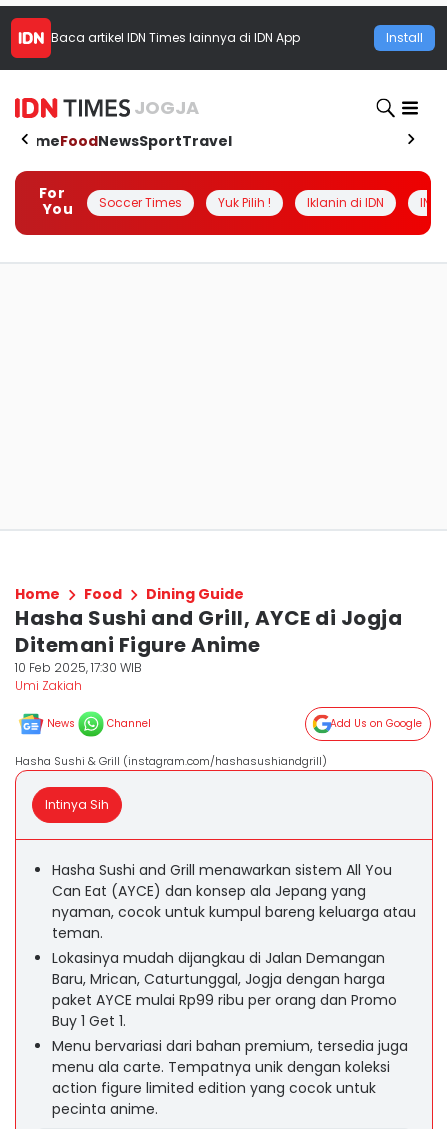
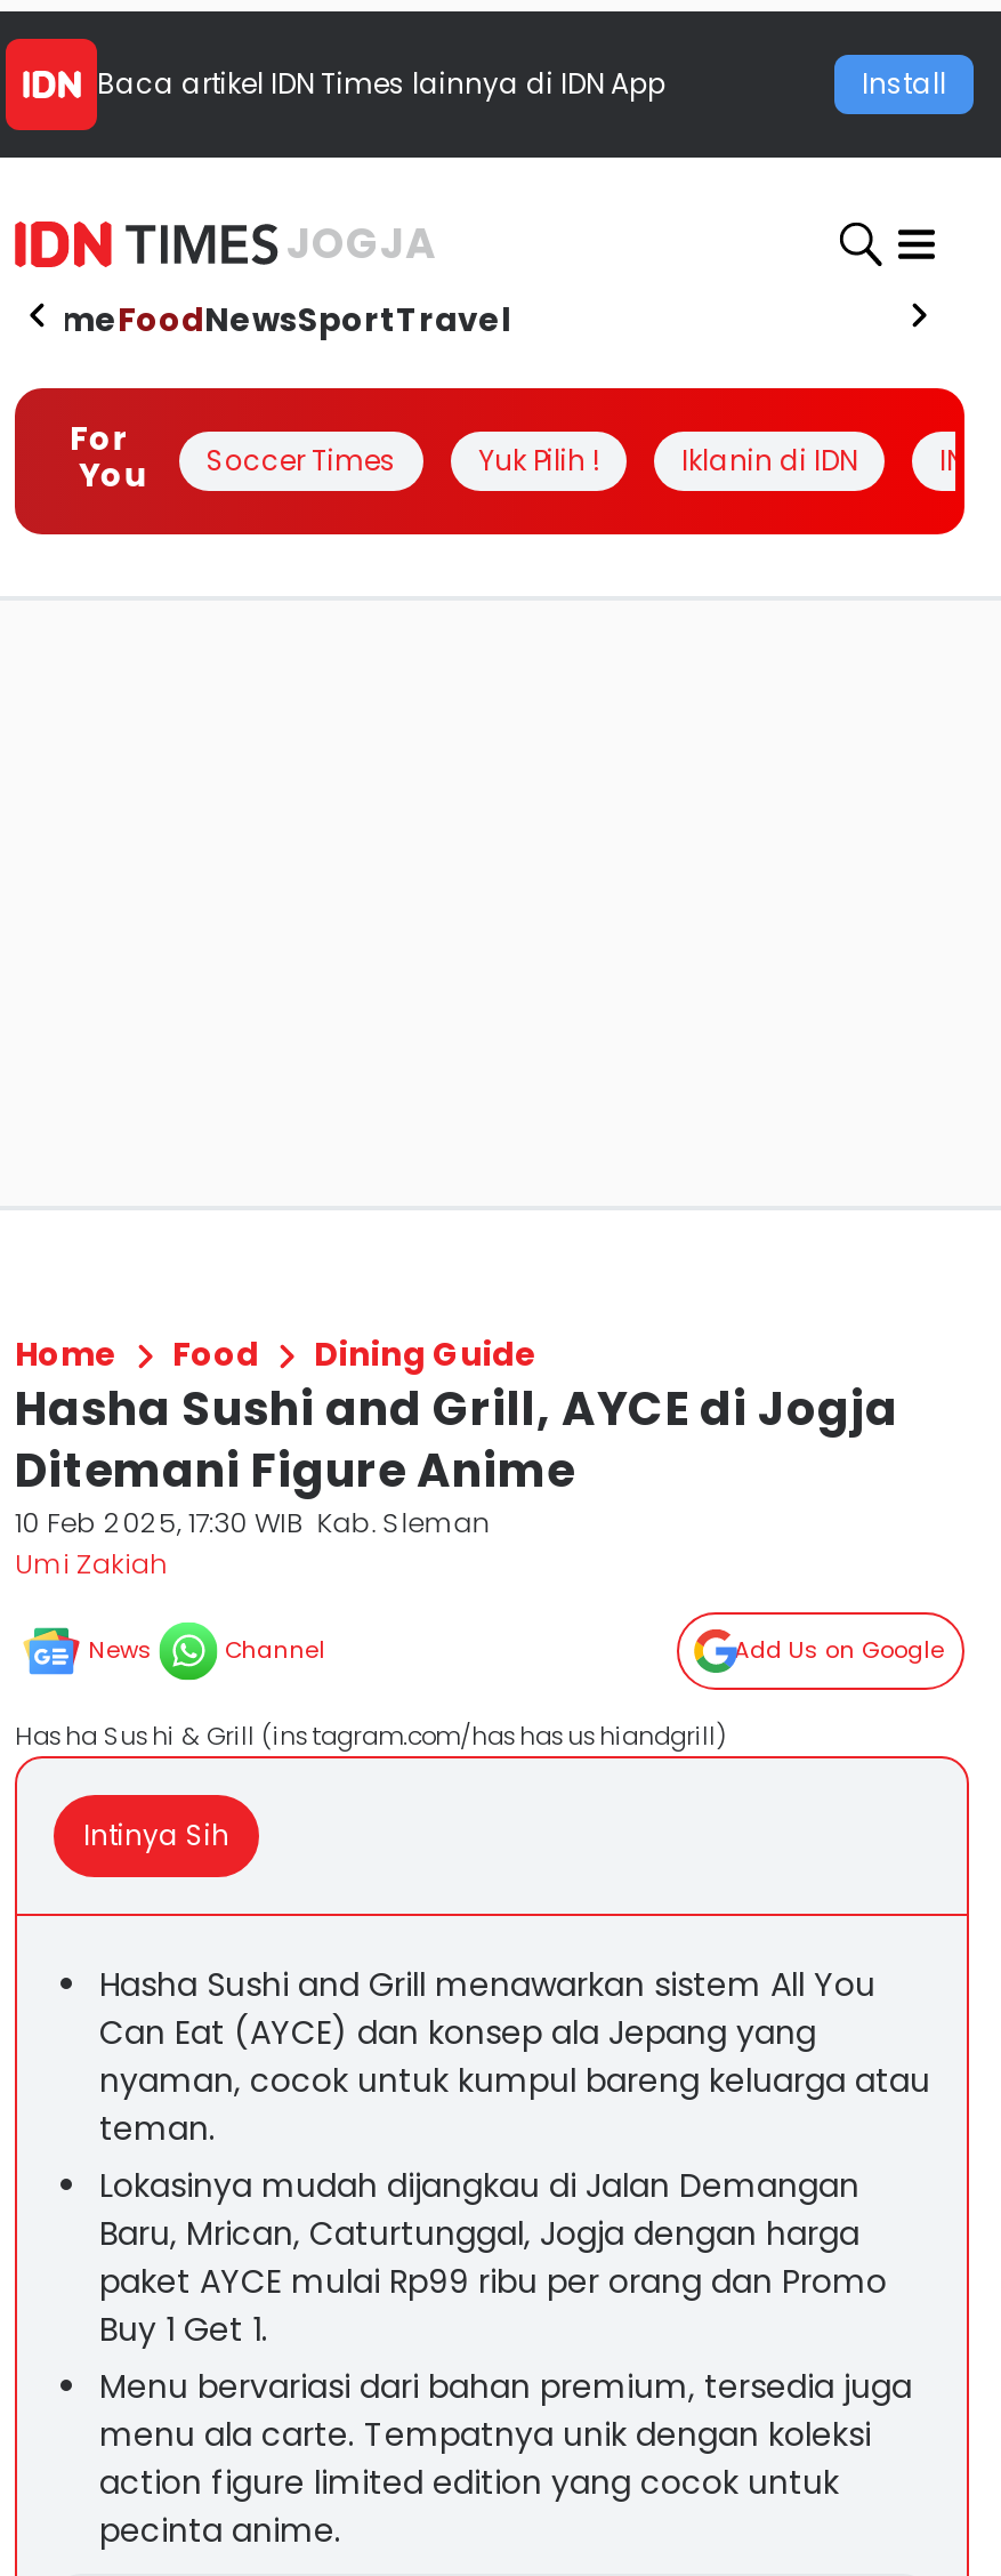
[15,659,142,676] 10 Feb 2025, 17:30 WIB -> [15,1503,490,1541] 10 Feb 2025, 17:30 WIB Kab. Sleman

